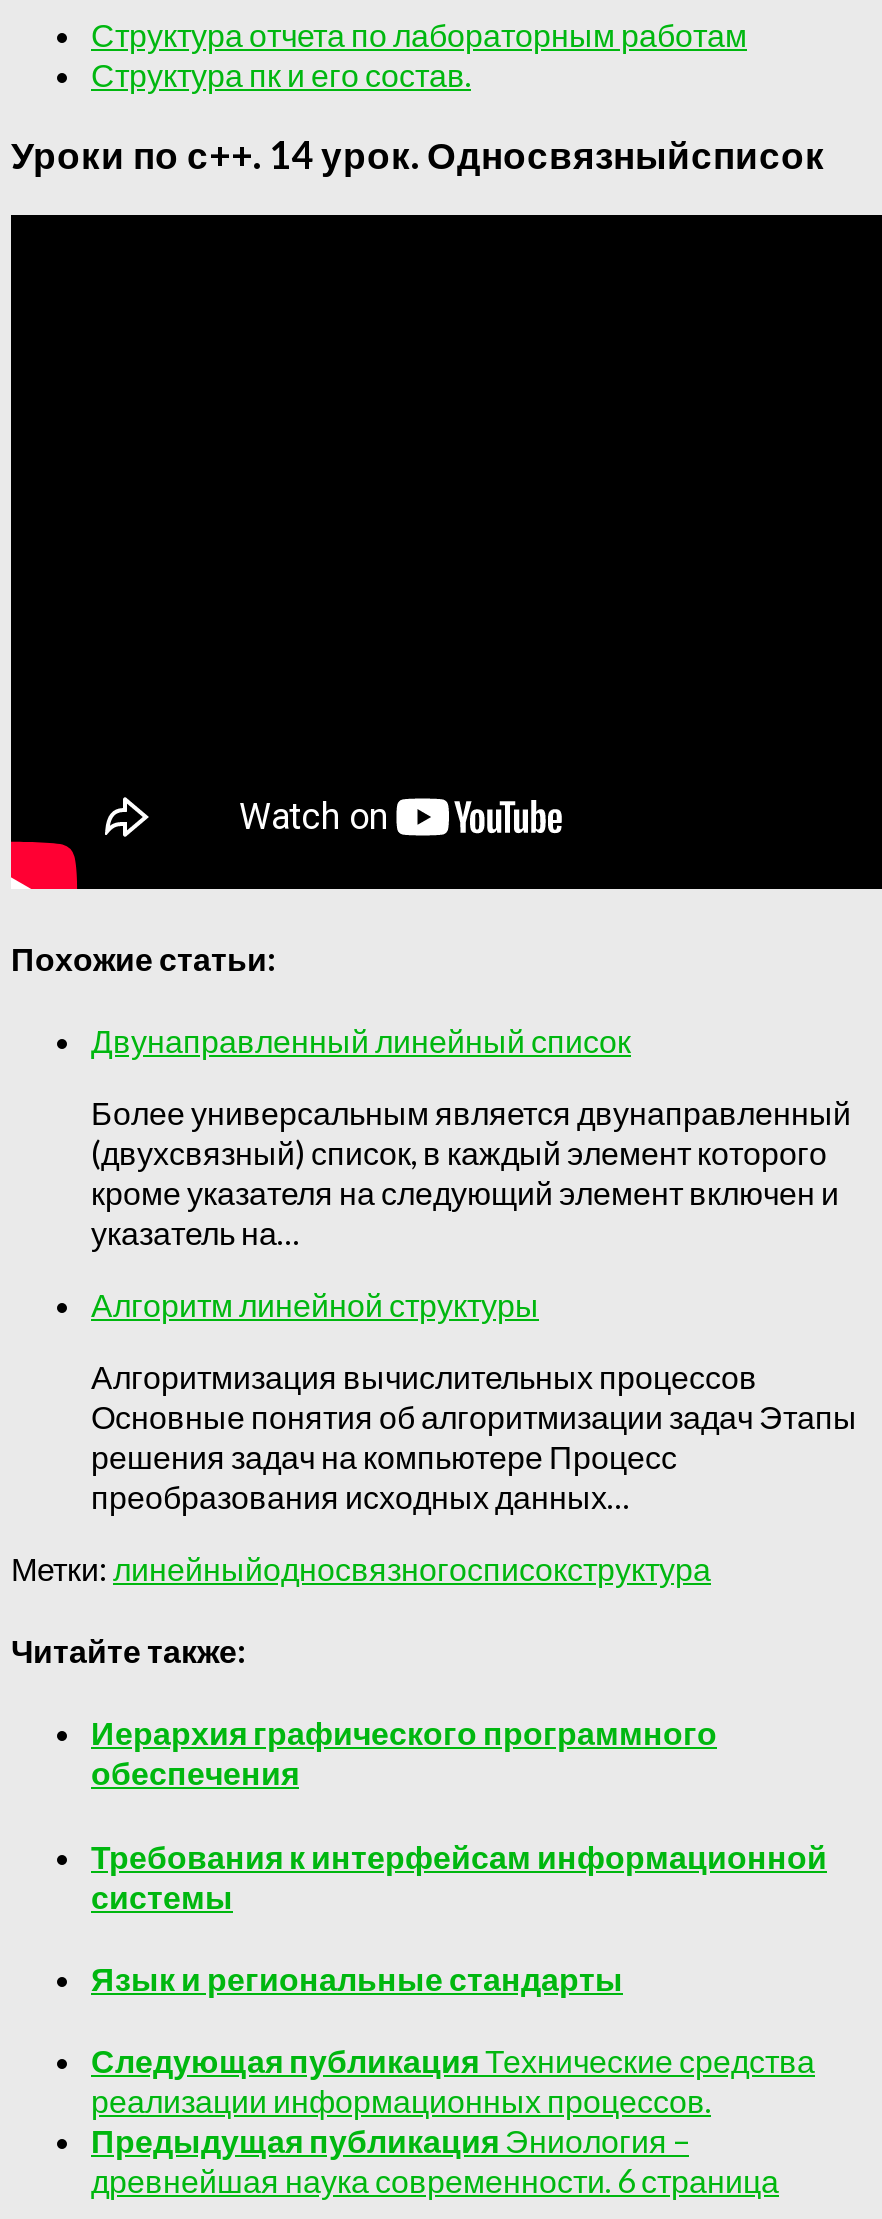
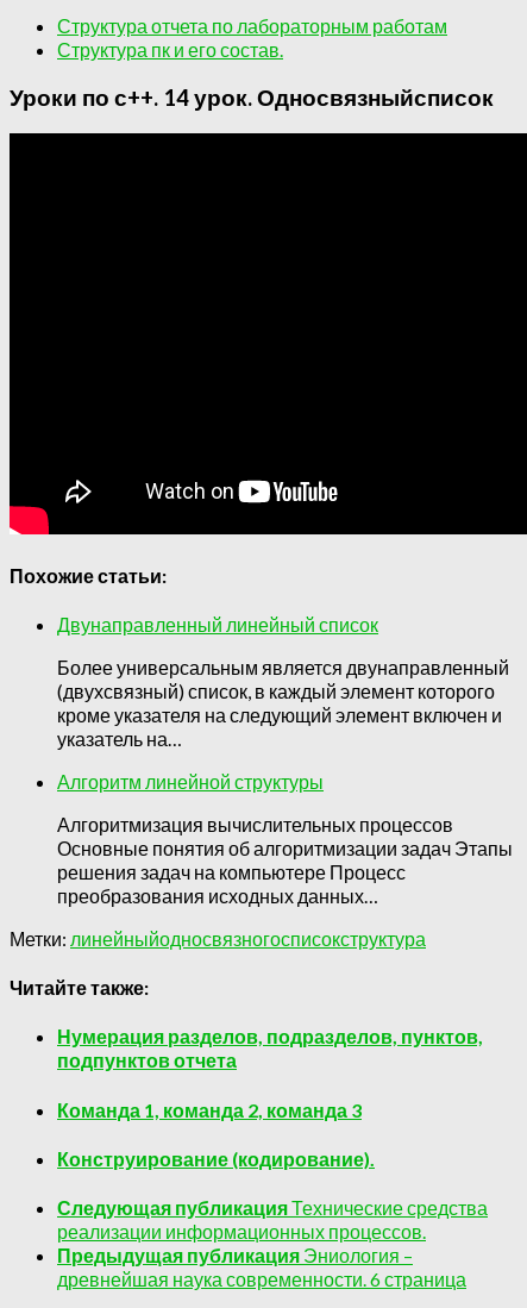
[91,1714,717,1792] Иерархия графического программного | обеспечения -> [57,1025,483,1072] Нумерация разделов, подразделов, пунктов, | подпунктов отчета
[91,1836,827,1914] Требования к интерфейсам информационной | системы -> [57,1098,362,1121] Команда 1, команда 2, команда 3
[91,1959,623,1997] Язык и региональные стандарты -> [57,1147,375,1170] Конструирование (кодирование).

